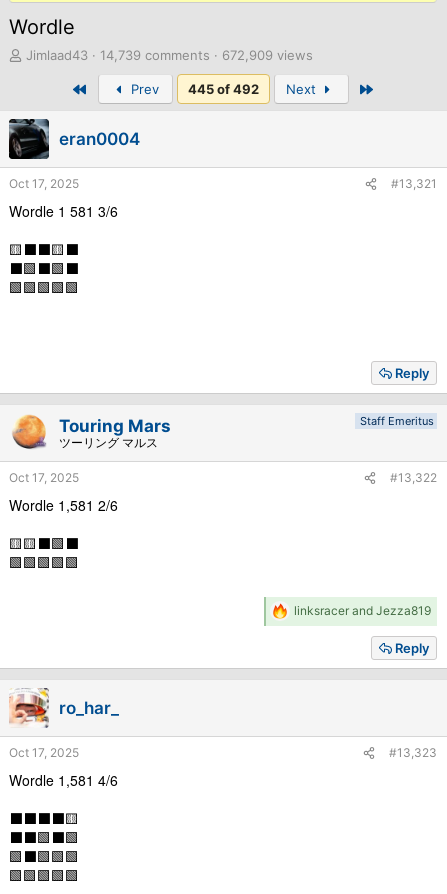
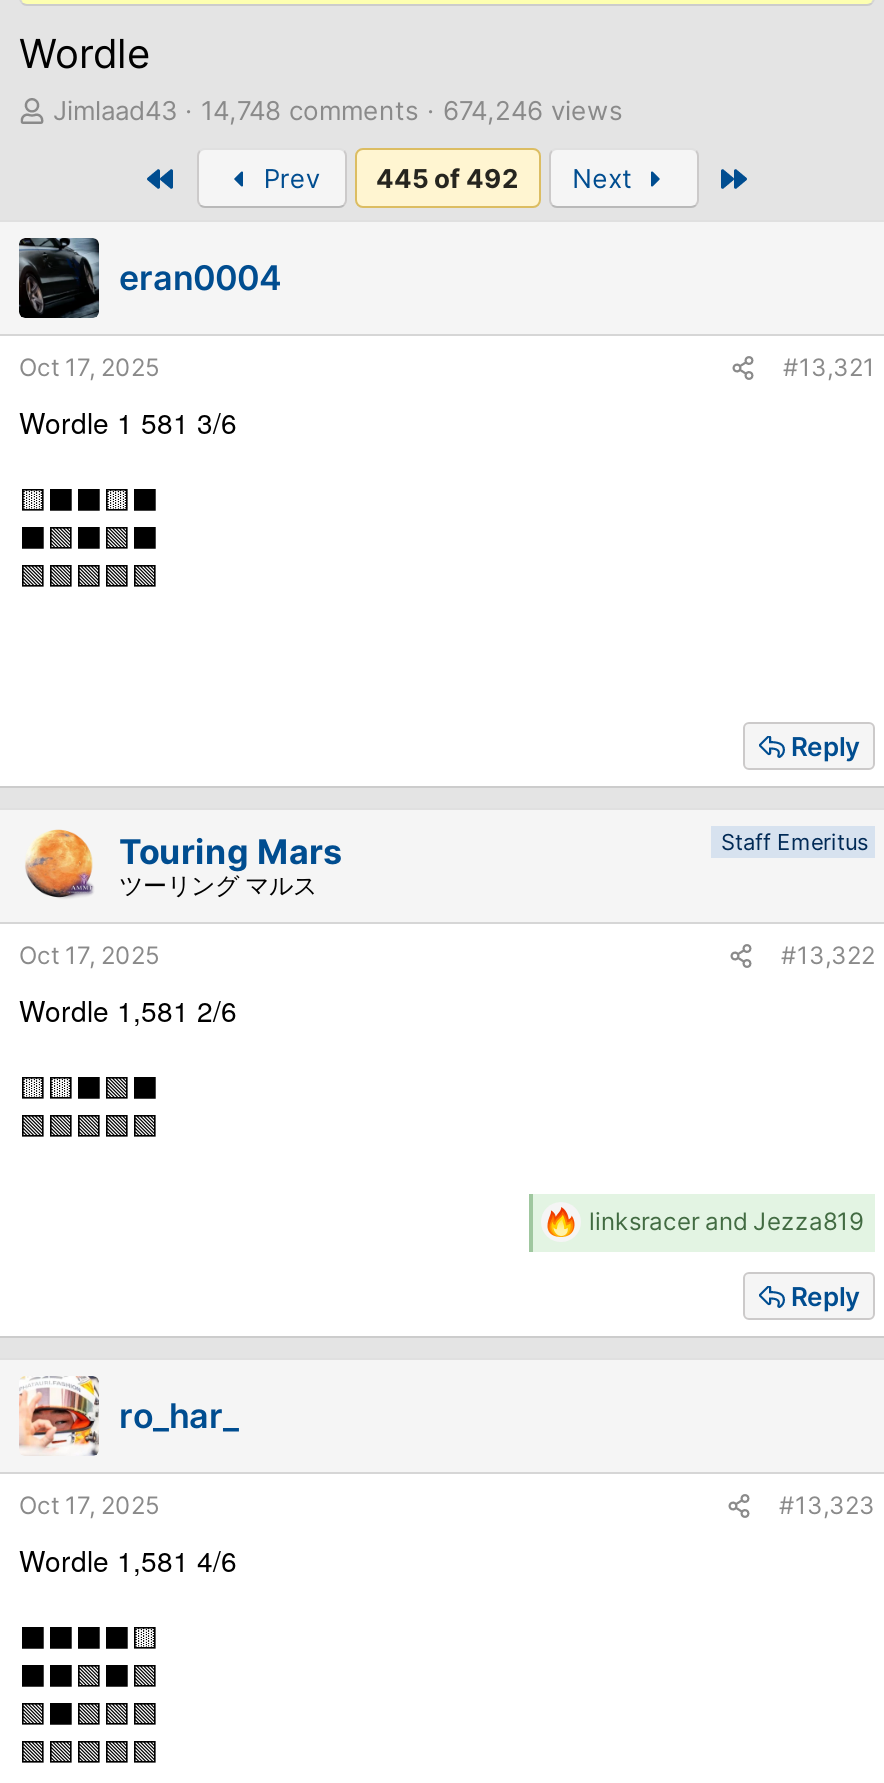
[100,47,313,63] 14,739 comments 672,909 views -> [201,94,623,126] 14,748 comments 674,246 views

